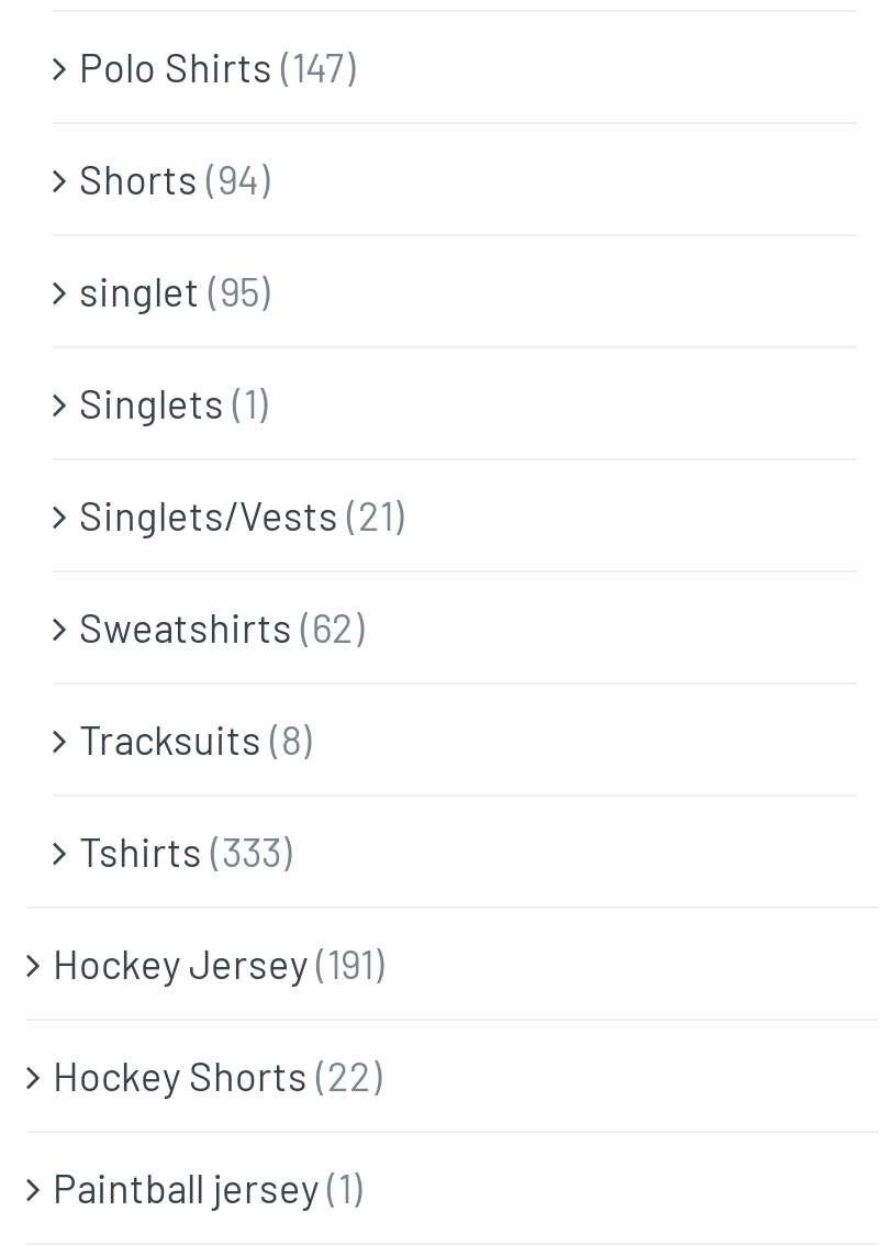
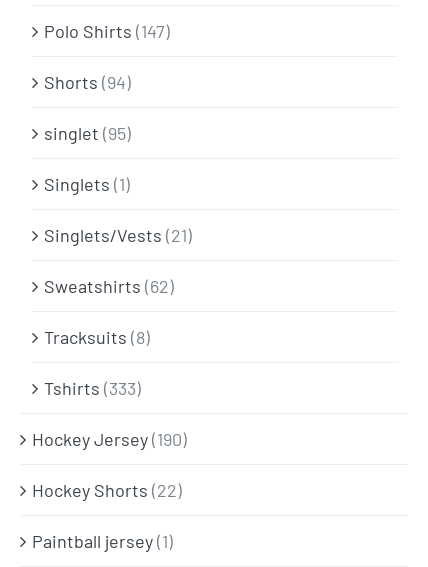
[53,940,384,989] Hockey Jersey (191) -> [32,428,187,450] Hockey Jersey (190)

